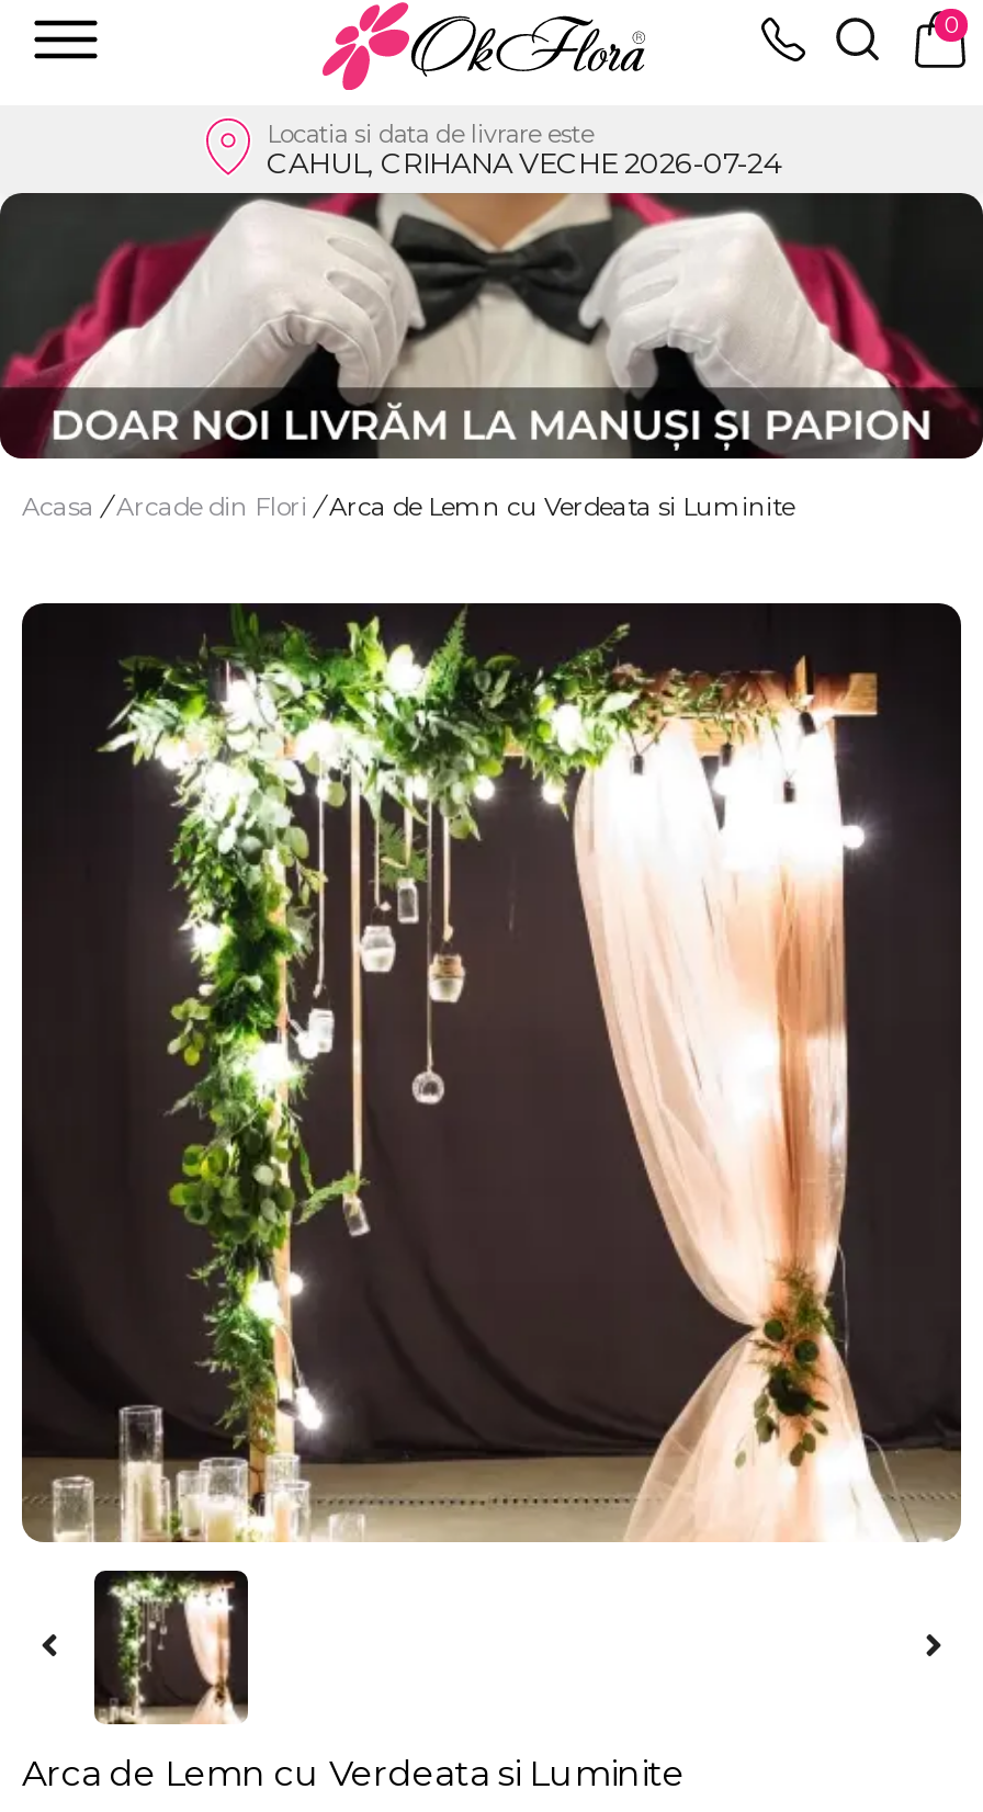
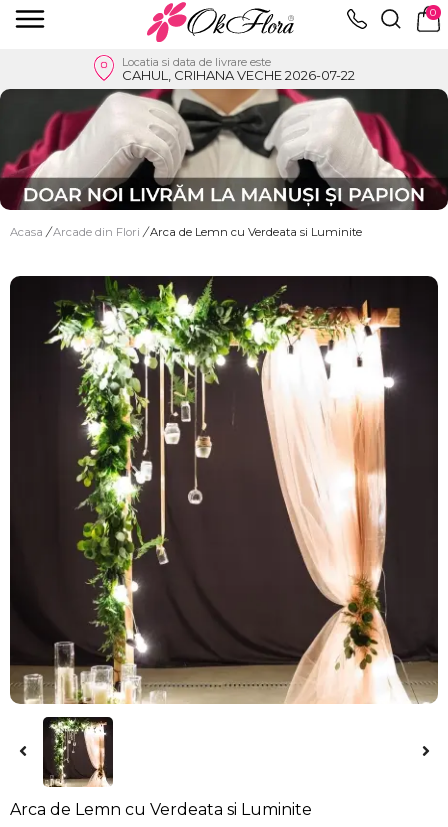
[267,144,780,179] CAHUL, CRIHANA VECHE 2026-07-24 -> [122,67,355,83] CAHUL, CRIHANA VECHE 2026-07-22

